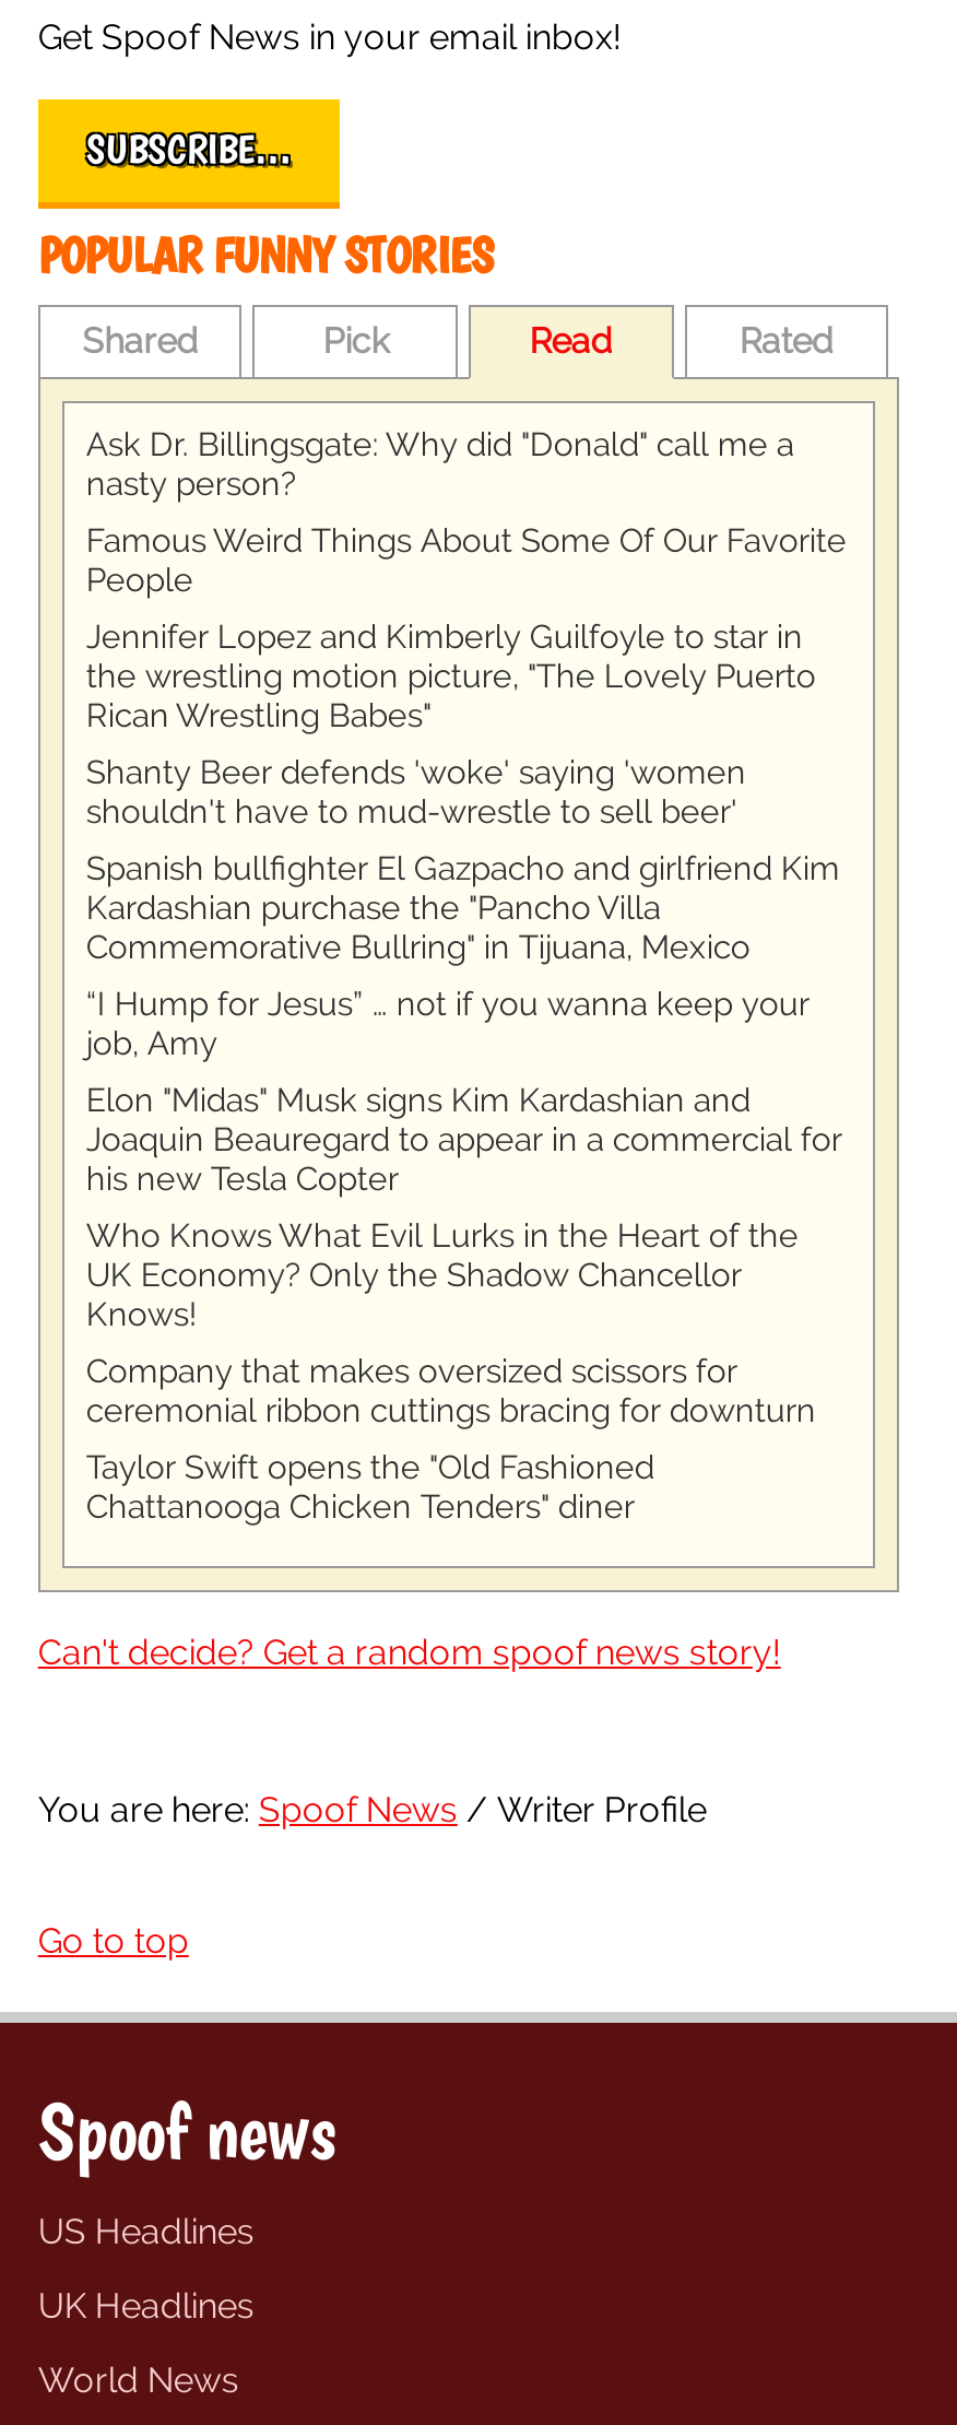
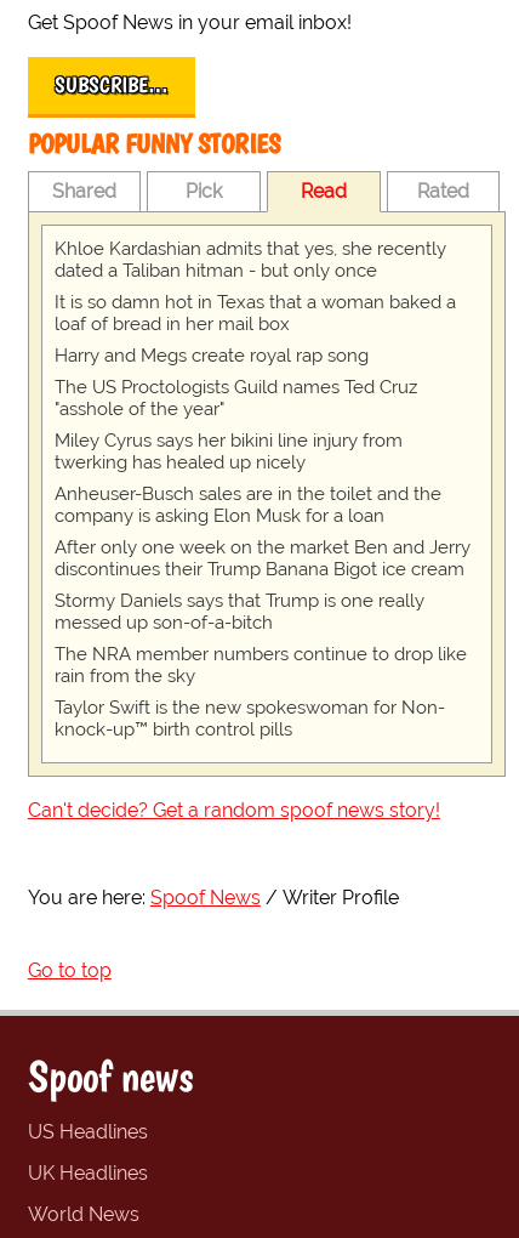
[86,426,846,1527] Ask Dr. Billingsgate: Why did "Donald" call me a | nasty person? | Famous Weird Things About Some Of Our Favorite | People | Jennifer Lopez and Kimberly Guilfoyle to star in | the wrestling motion picture, "The Lovely Puerto | Rican Wrestling Babes" | Shanty Beer defends 'woke' saying 'women | shouldn't have to mud-wrestle to sell beer' | Spanish bullfighter El Gazpacho and girlfriend Kim | Kardashian purchase the "Pancho Villa | Commemorative Bullring" in Tijuana, Mexico | “I Hump for Jesus” … not if you wanna keep your | job, Amy | Elon "Midas" Musk signs Kim Kardashian and | Joaquin Beauregard to appear in a commercial for | his new Tesla Copter | Who Knows What Evil Lurks in the Heart of the | UK Economy? Only the Shadow Chancellor | Knows! | Company that makes oversized scissors for | ceremonial ribbon cuttings bracing for downturn | Taylor Swift opens the "Old Fashioned | Chattanooga Chicken Tenders" diner -> [54,238,470,741] Khloe Kardashian admits that yes, she recently | dated a Taliban hitman - but only once | It is so damn hot in Texas that a woman baked a | loaf of bread in her mail box | Harry and Megs create royal rap song | The US Proctologists Guild names Ted Cruz | "asshole of the year" | Miley Cyrus says her bikini line injury from | twerking has healed up nicely | Anheuser-Busch sales are in the toilet and the | company is asking Elon Musk for a loan | After only one week on the market Ben and Jerry | discontinues their Trump Banana Bigot ice cream | Stormy Daniels says that Trump is one really | messed up son-of-a-bitch | The NRA member numbers continue to drop like | rain from the sky | Taylor Swift is the new spokeswoman for Non- | knock-up™ birth control pills

